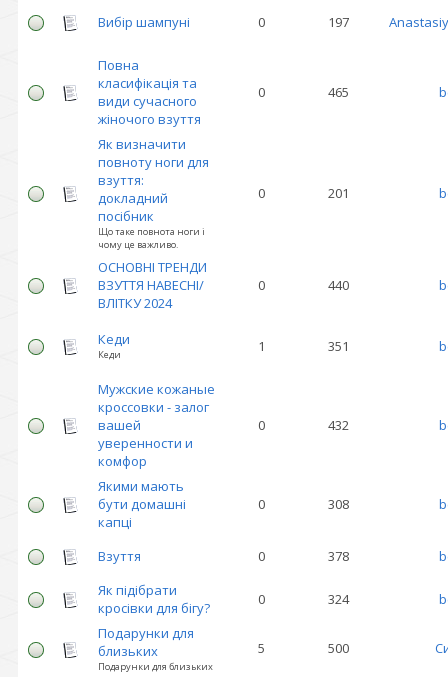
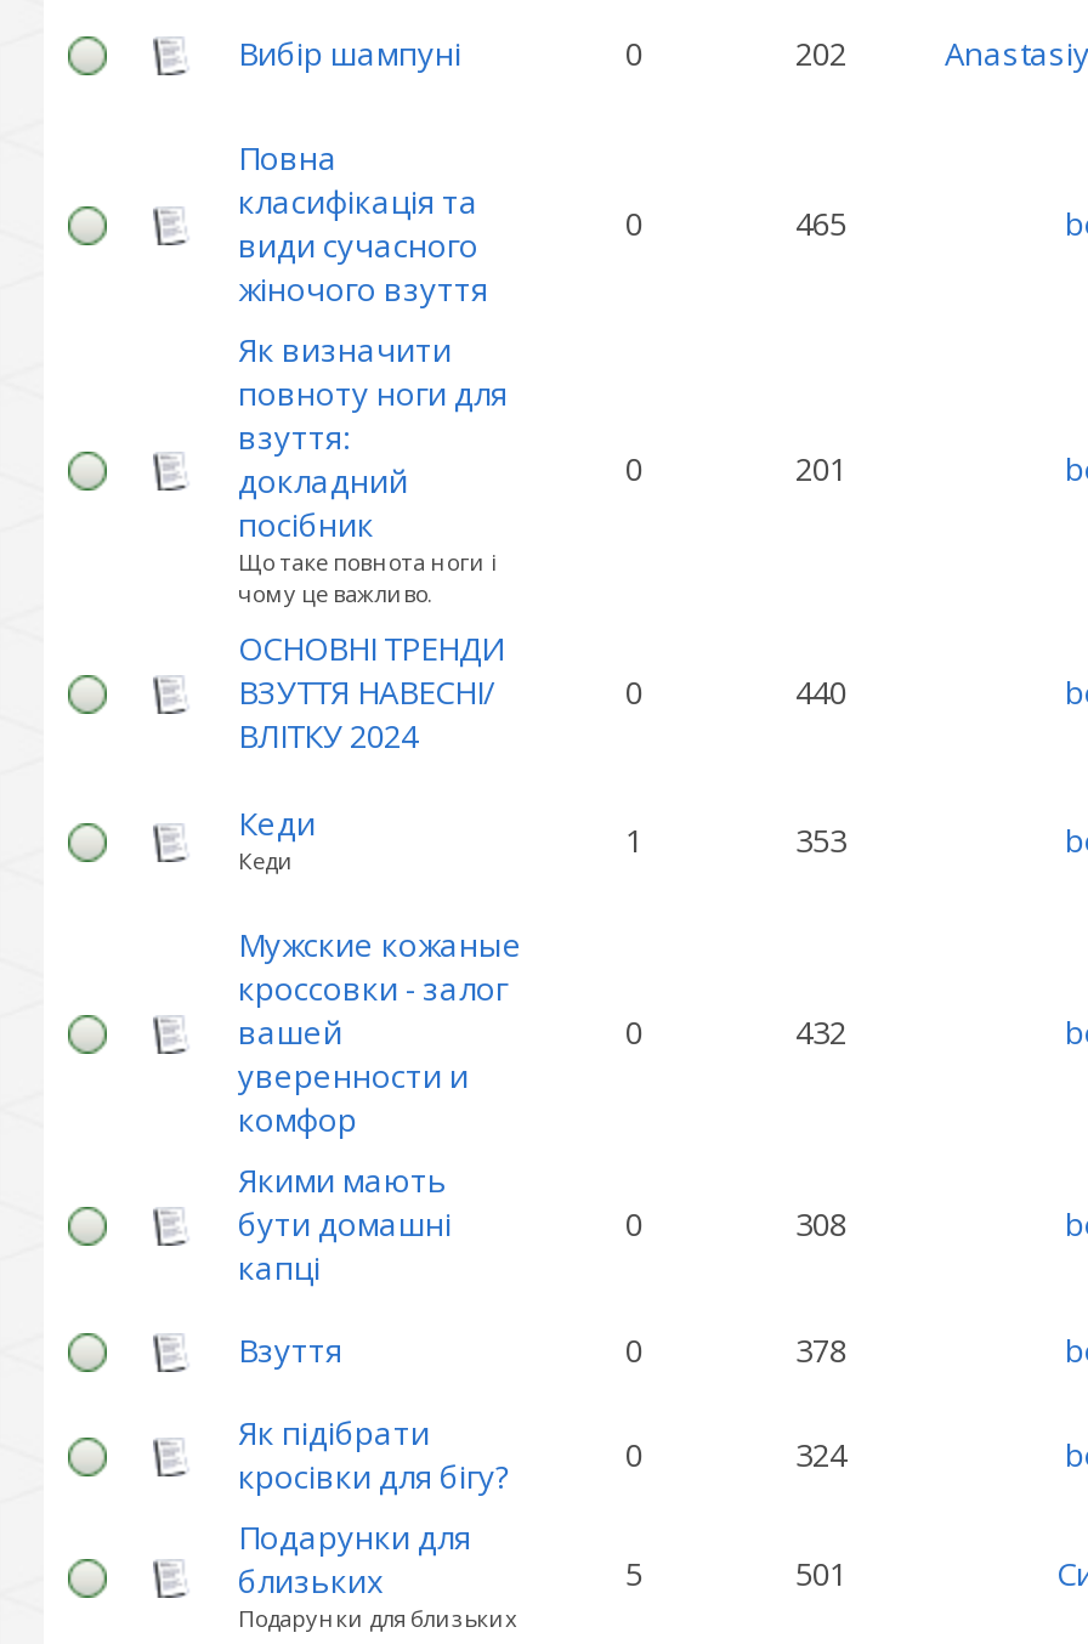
[327,13,348,31] 197 -> [795,32,846,75] 202
[327,337,348,355] 351 -> [795,818,846,862] 353
[327,639,348,657] 500 -> [795,1552,846,1595] 501

